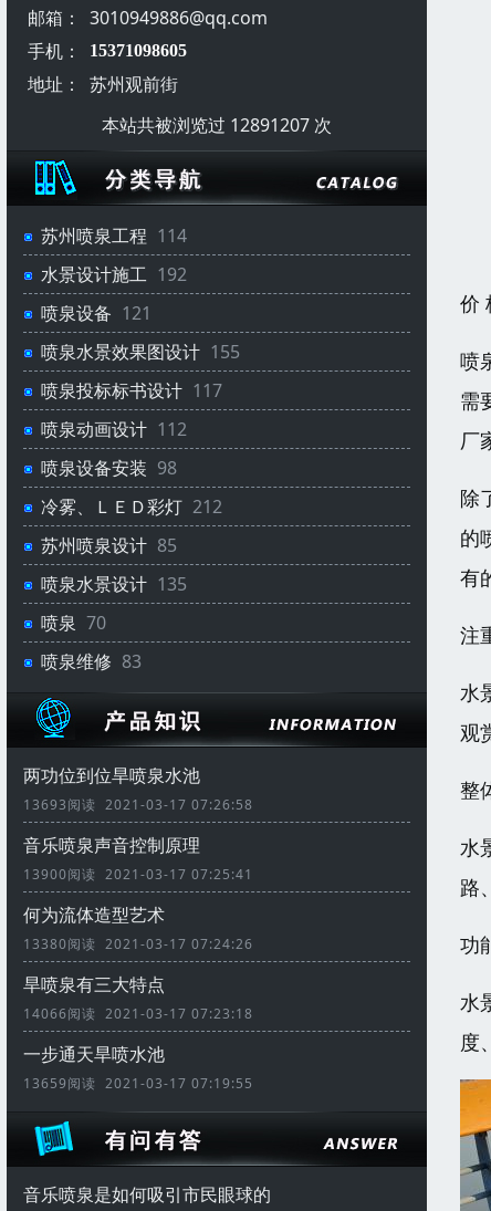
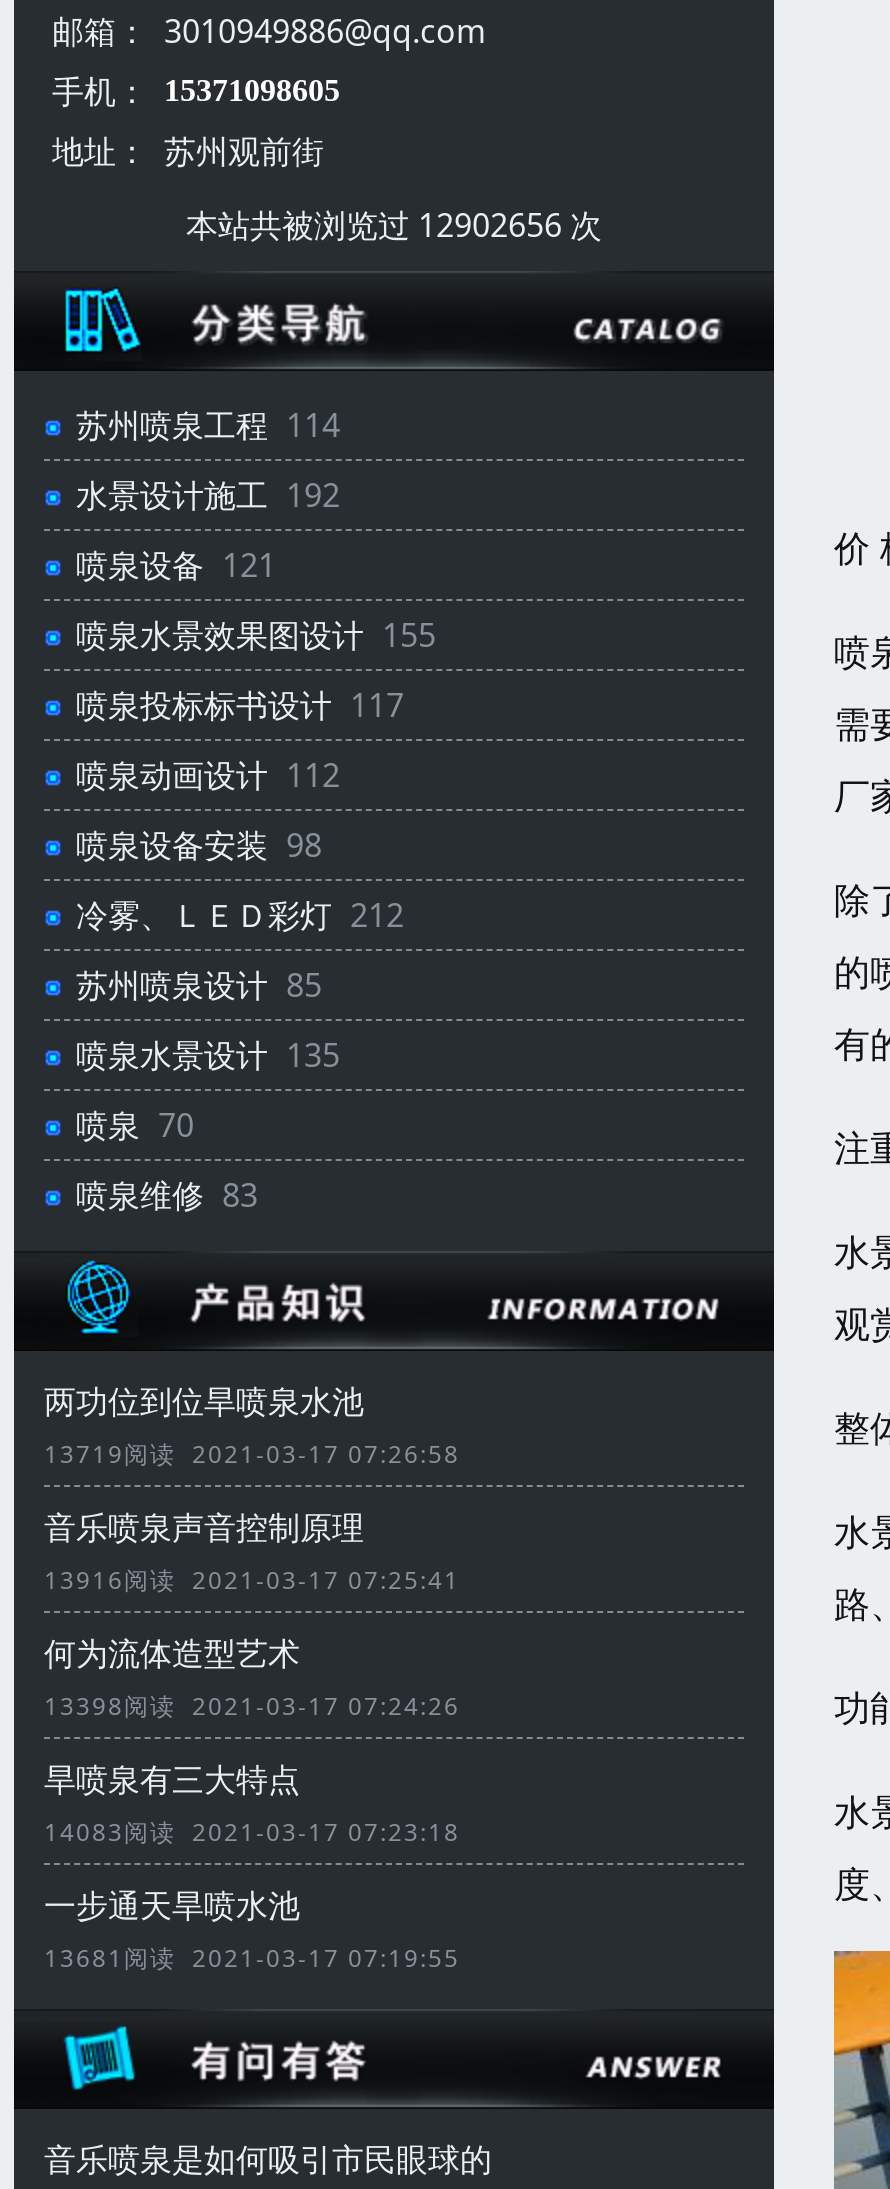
[102,113,332,137] 本站共被浏览过 12891207 次 -> [186,203,602,247] 本站共被浏览过 12902656 次
[23,795,253,814] 13693阅读 2021-03-17 07:26:58 -> [44,1437,460,1471] 13719阅读 2021-03-17 07:26:58
[23,865,253,884] 13900阅读 2021-03-17 07:25:41 -> [44,1563,460,1597] 13916阅读 2021-03-17 07:25:41
[23,935,253,954] 13380阅读 2021-03-17 07:24:26 -> [44,1689,460,1723] 13398阅读 2021-03-17 07:24:26
[23,1004,253,1023] 14066阅读 2021-03-17 07:23:18 -> [44,1815,460,1849] 14083阅读 2021-03-17 07:23:18
[23,1074,253,1093] 13659阅读 2021-03-17 07:19:55 -> [44,1941,460,1975] 13681阅读 2021-03-17 07:19:55

